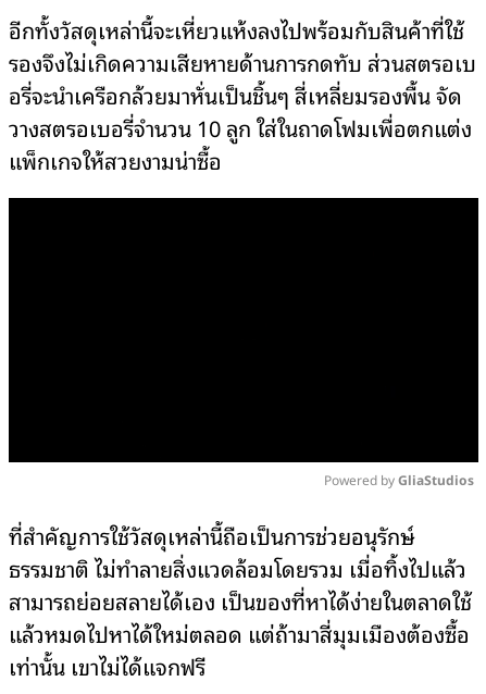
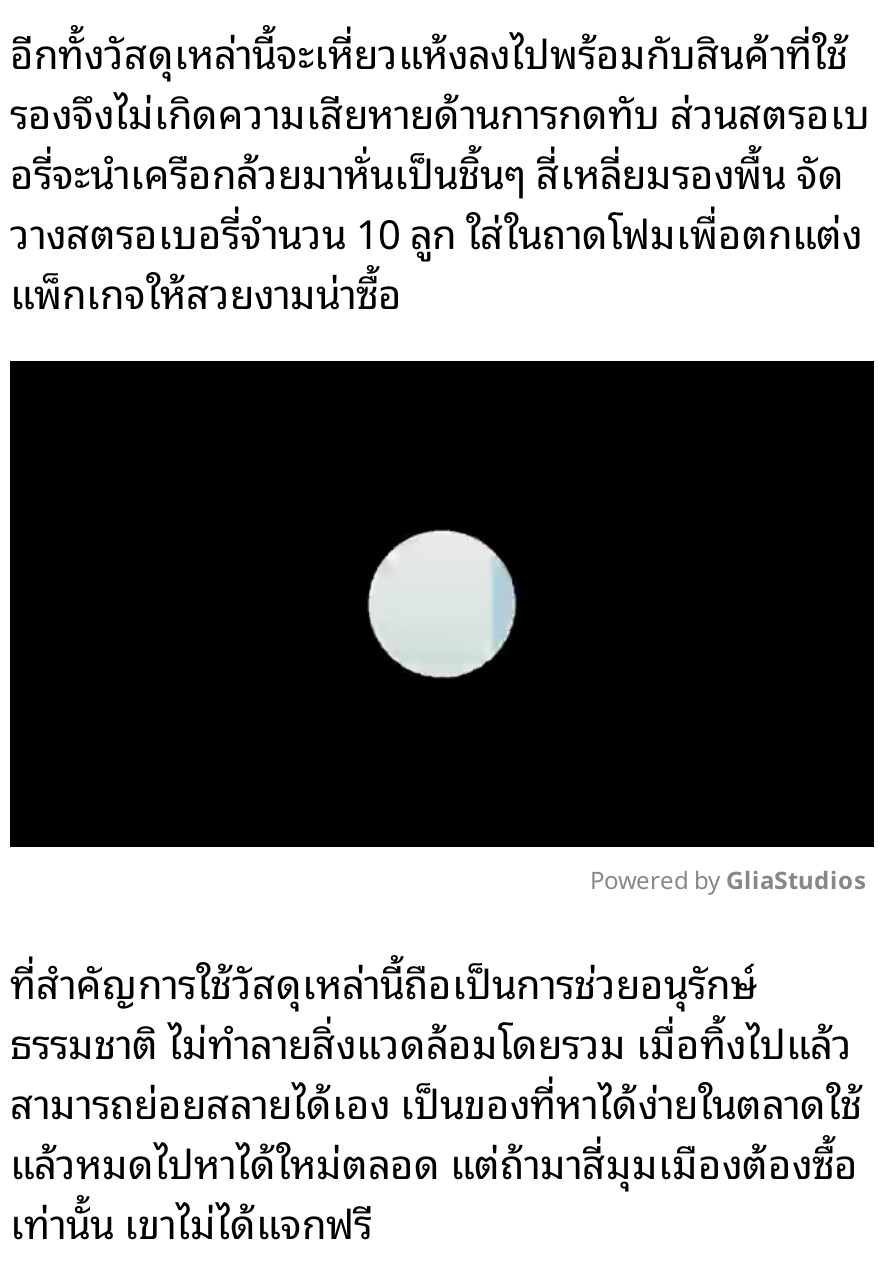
none -> [366,529,518,679] [image]

